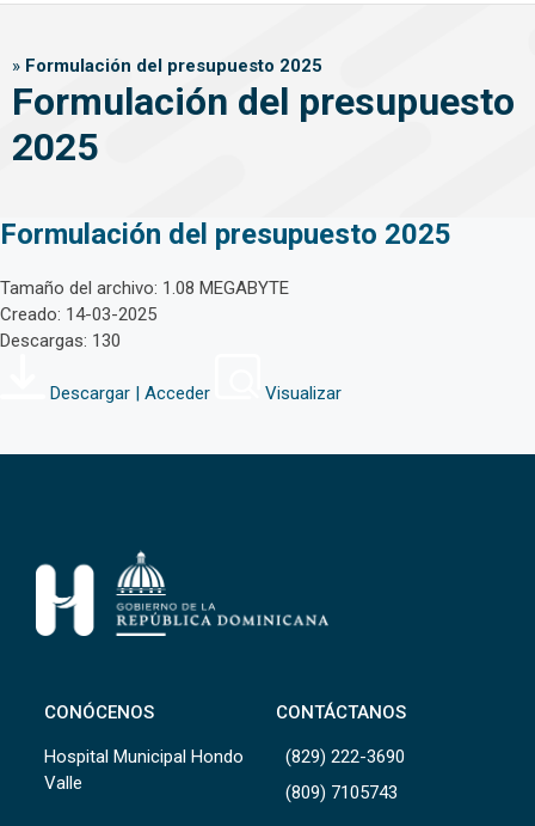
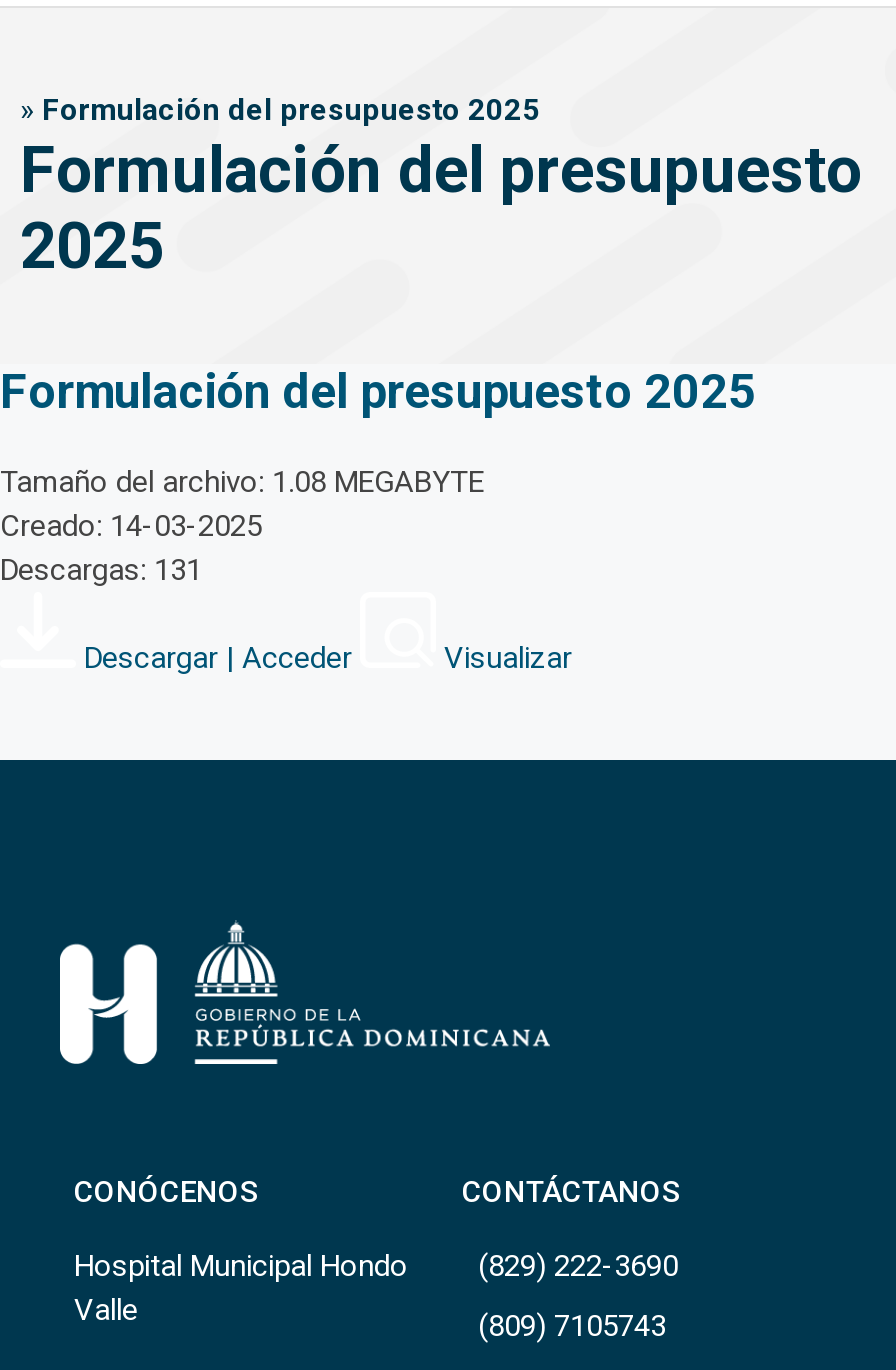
[0,330,121,351] Descargas: 130 -> [0,552,202,588] Descargas: 131

